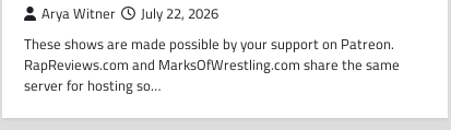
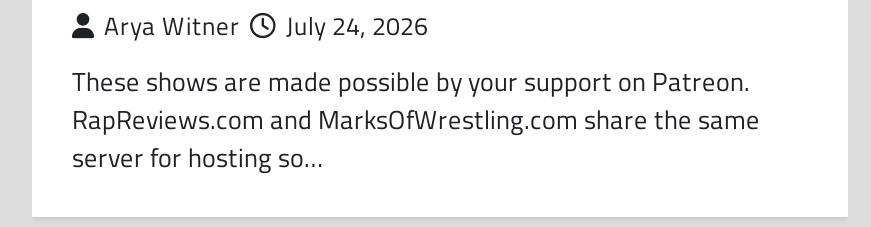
[41,4,218,24] Arya Witner July 22, 2026 -> [104,7,428,45] Arya Witner July 24, 2026

